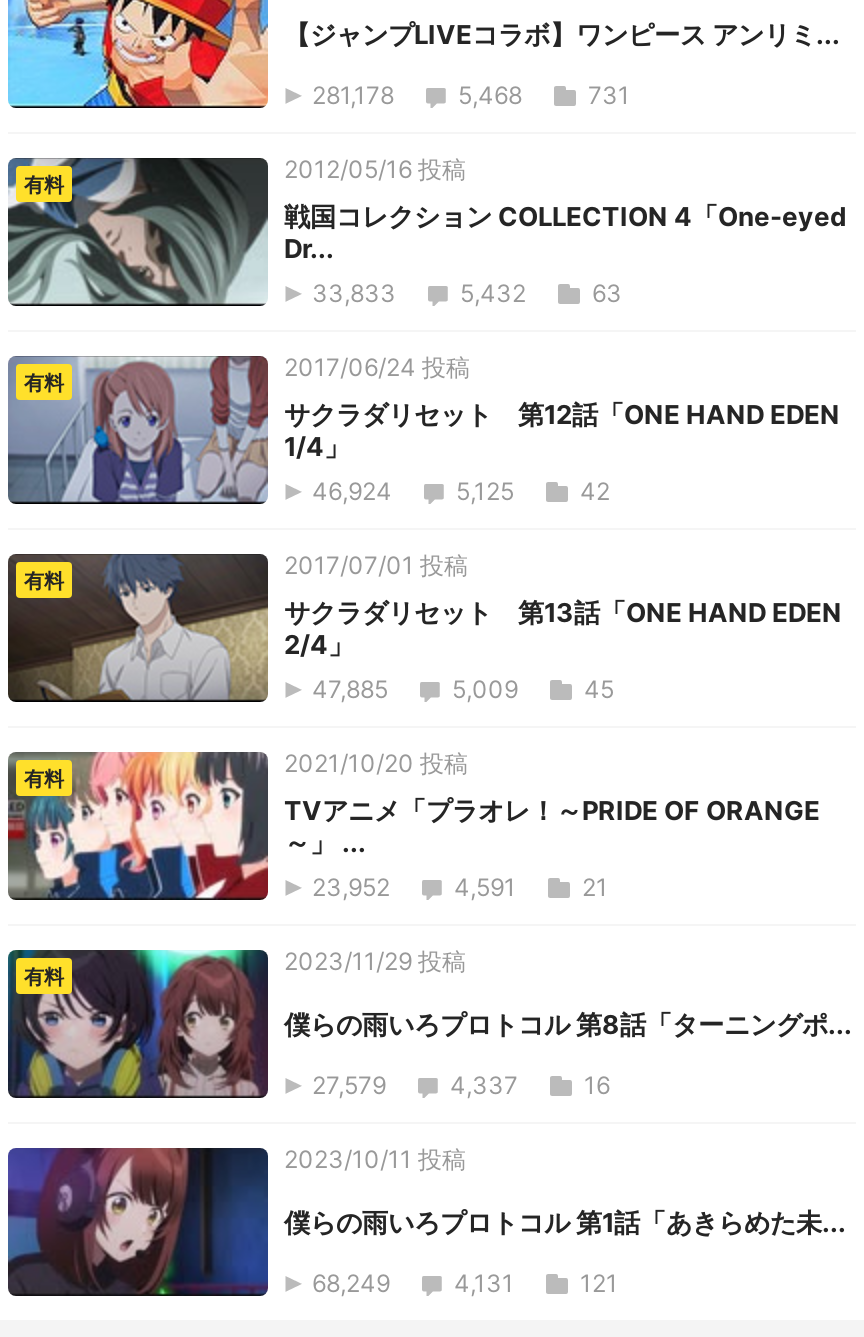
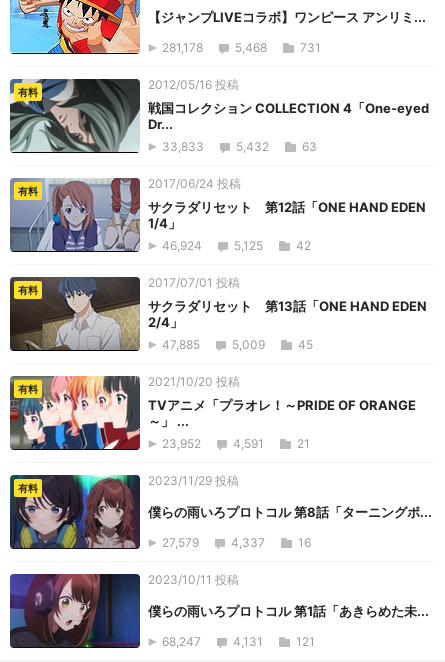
[312,1268,390,1298] 68,249 -> [162,634,201,649] 68,247

